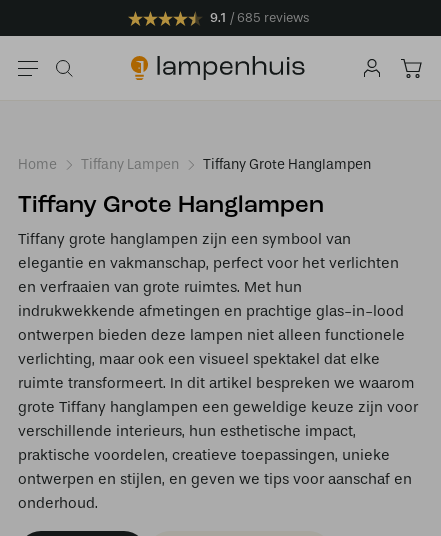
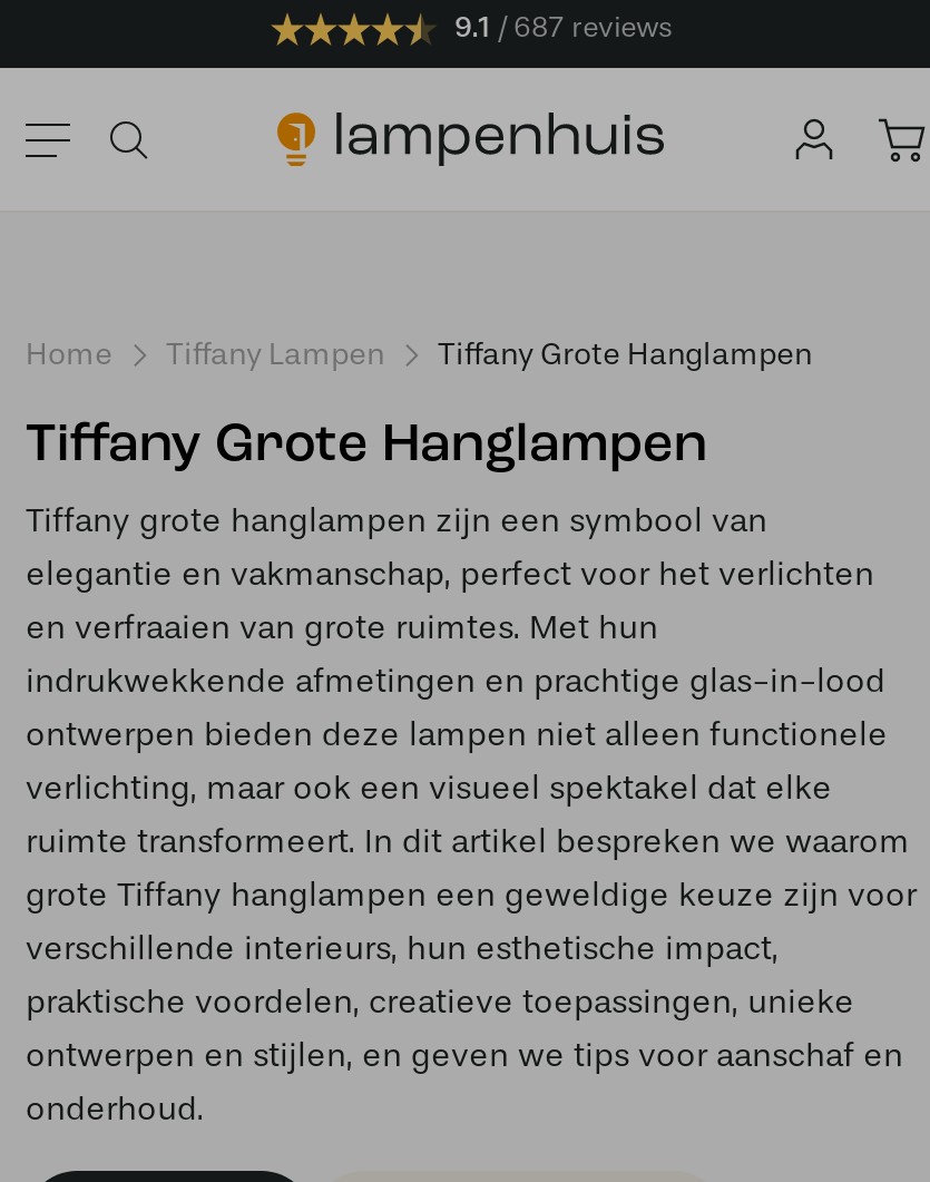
[210,10,308,25] 9.1 685 reviews -> [454,10,672,43] 9.1 687 reviews

